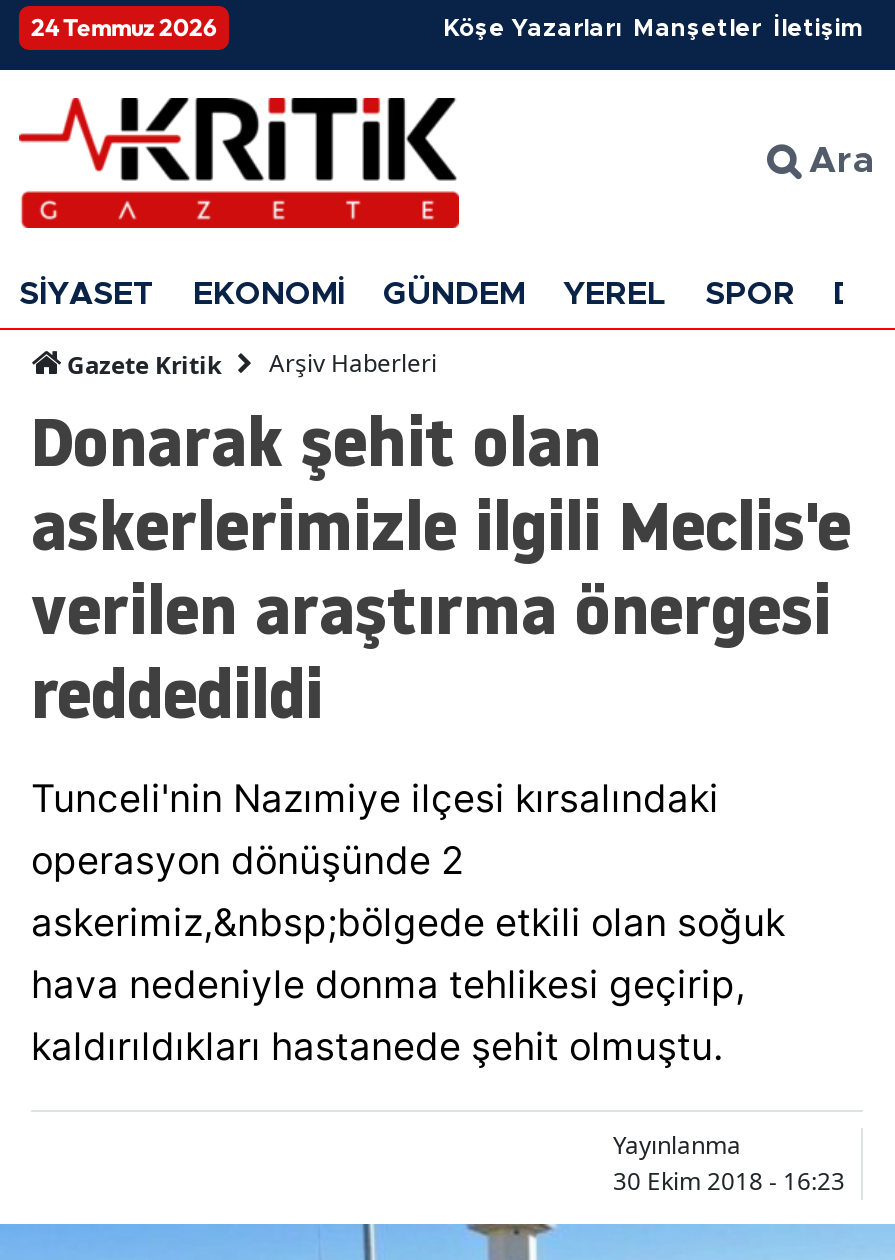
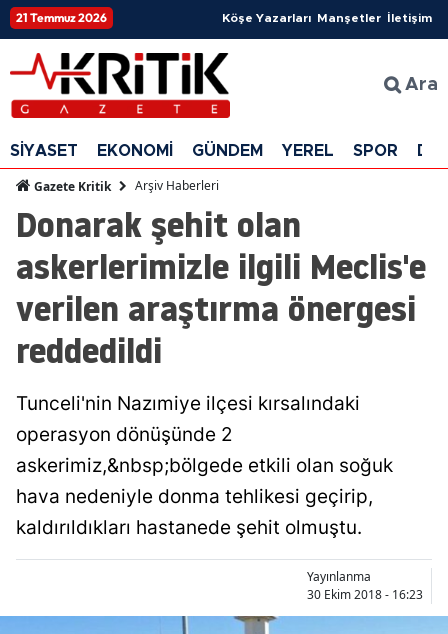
[31,12,217,42] 24 Temmuz 2026 -> [16,10,107,25] 21 Temmuz 2026

